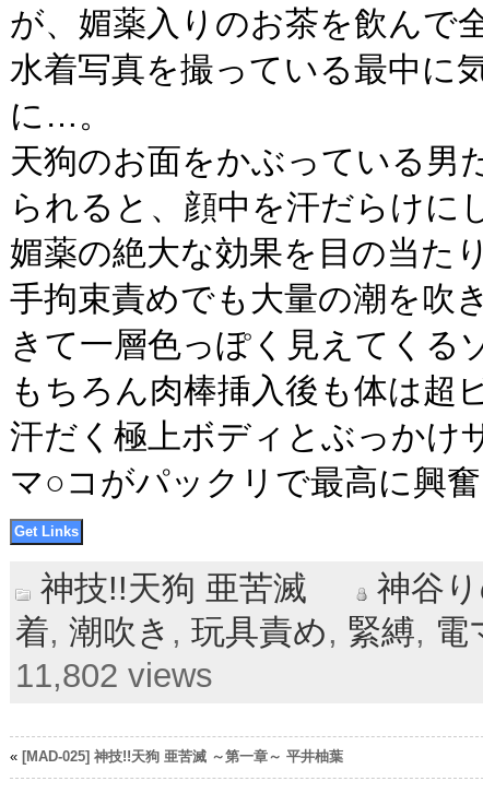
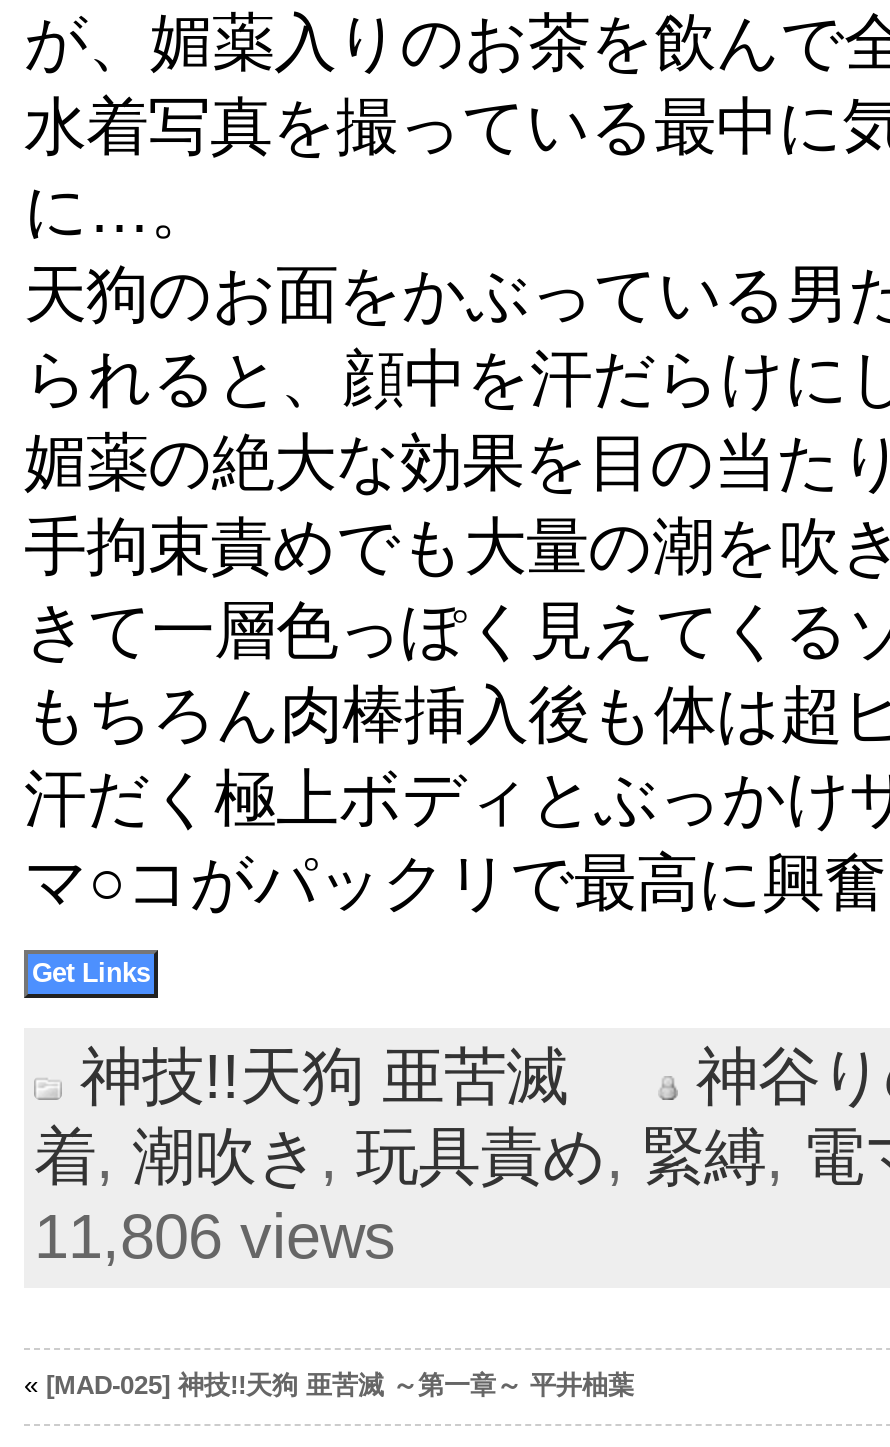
[15,657,213,695] 11,802 views -> [34,1203,396,1273] 11,806 views

